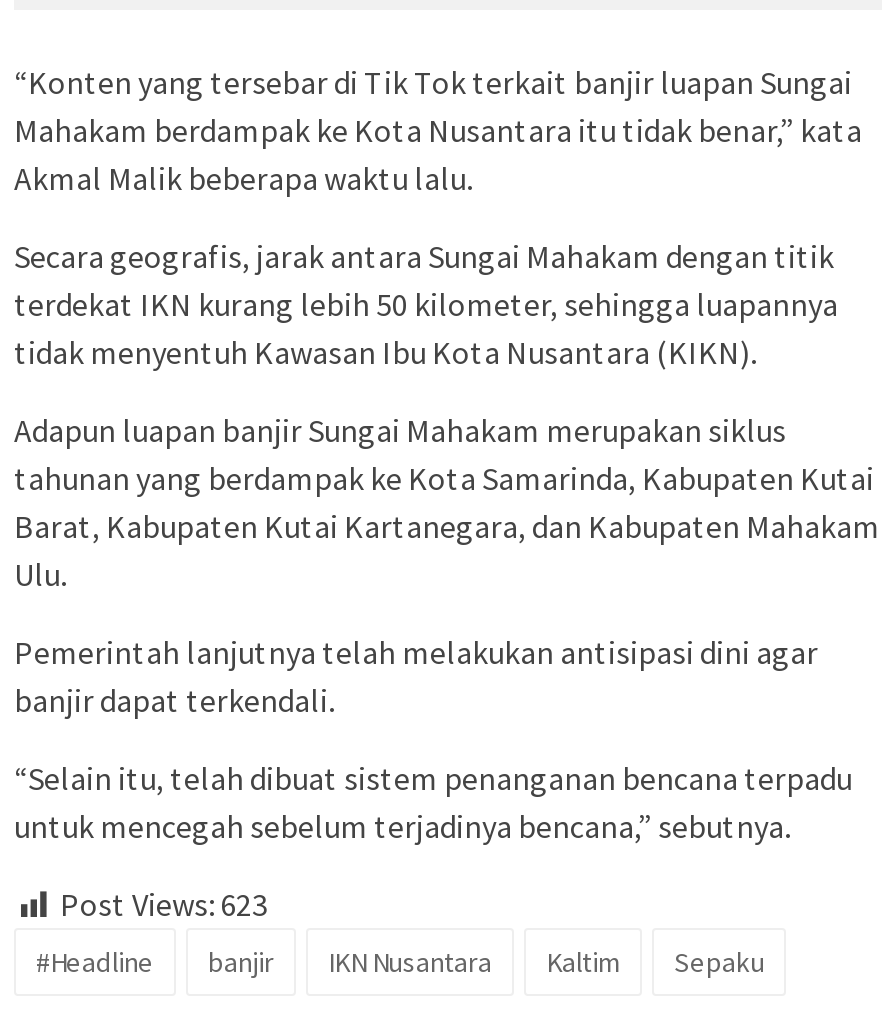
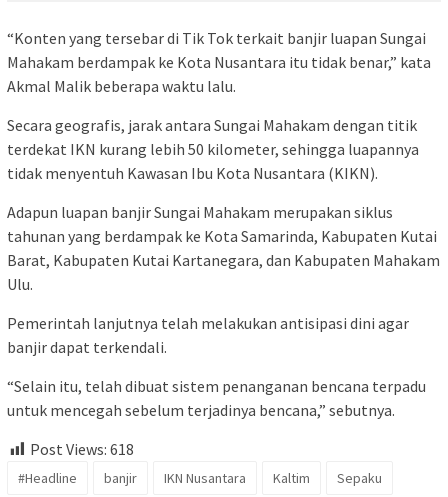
[60,884,268,924] Post Views: 623 -> [30,439,134,459] Post Views: 618

